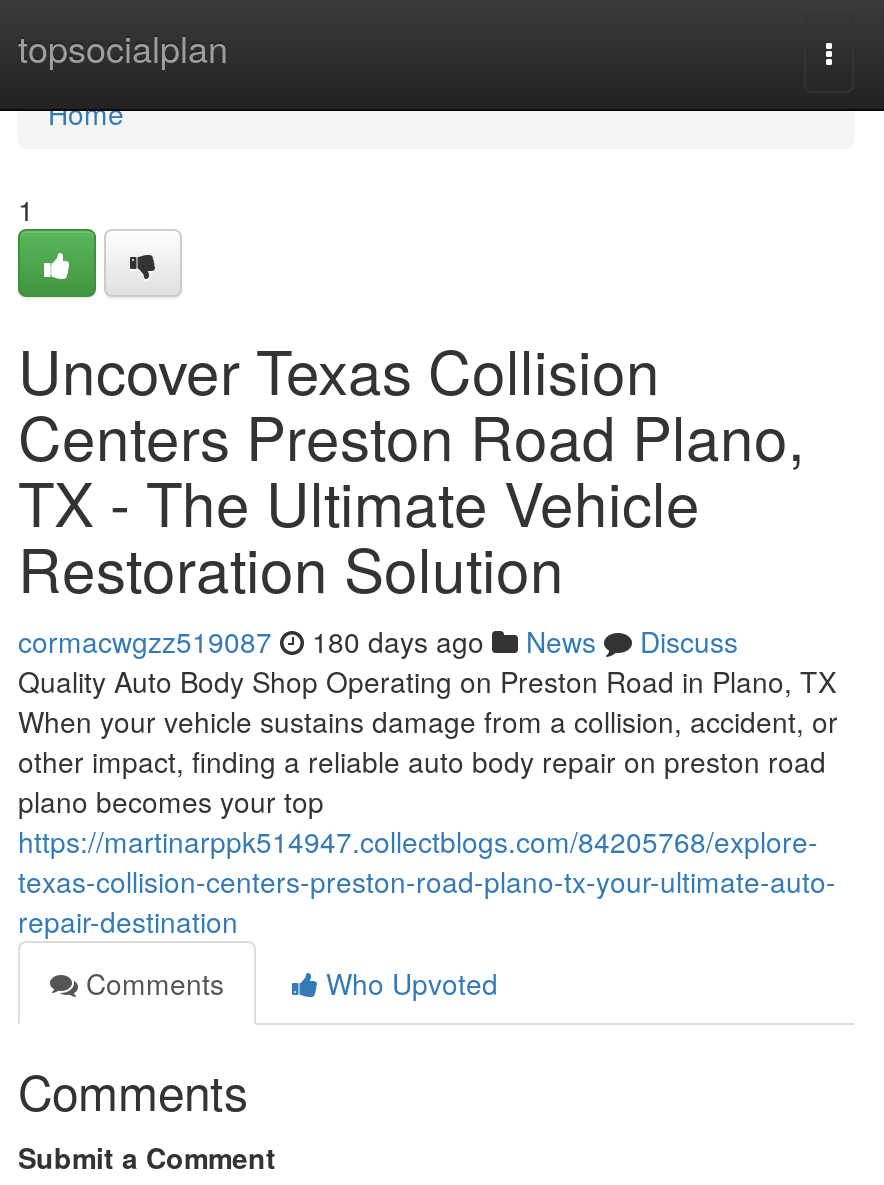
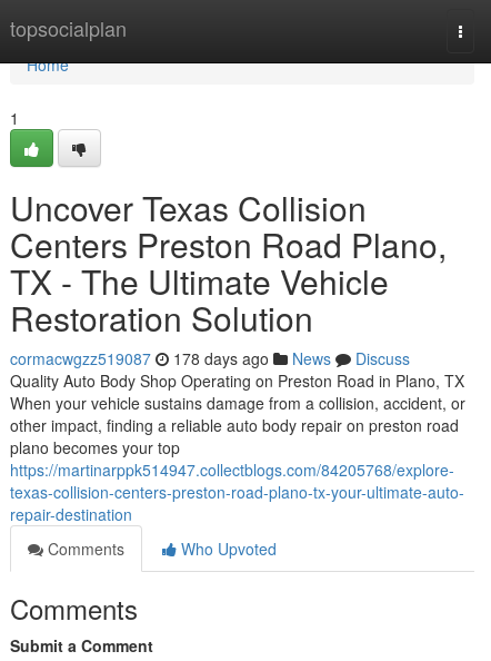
[18,621,738,661] cormacwgzz519087 180 days ago News Discuss -> [10,347,410,369] cormacwgzz519087 178 days ago News Discuss

